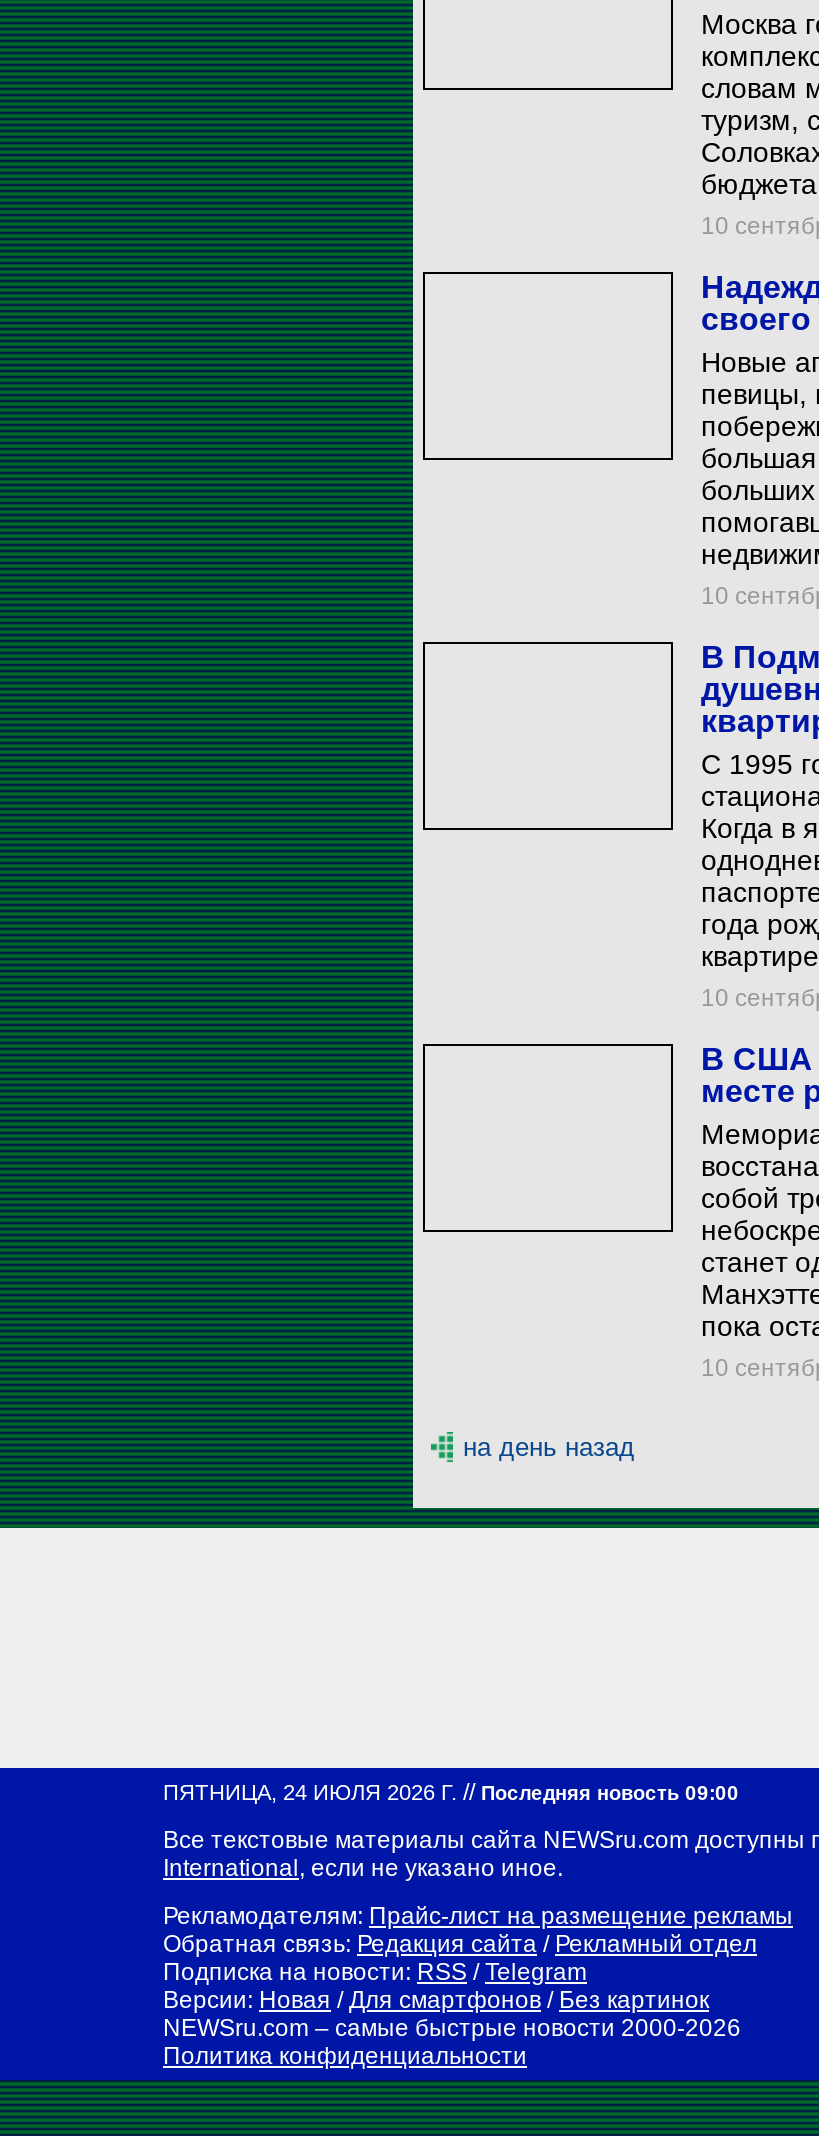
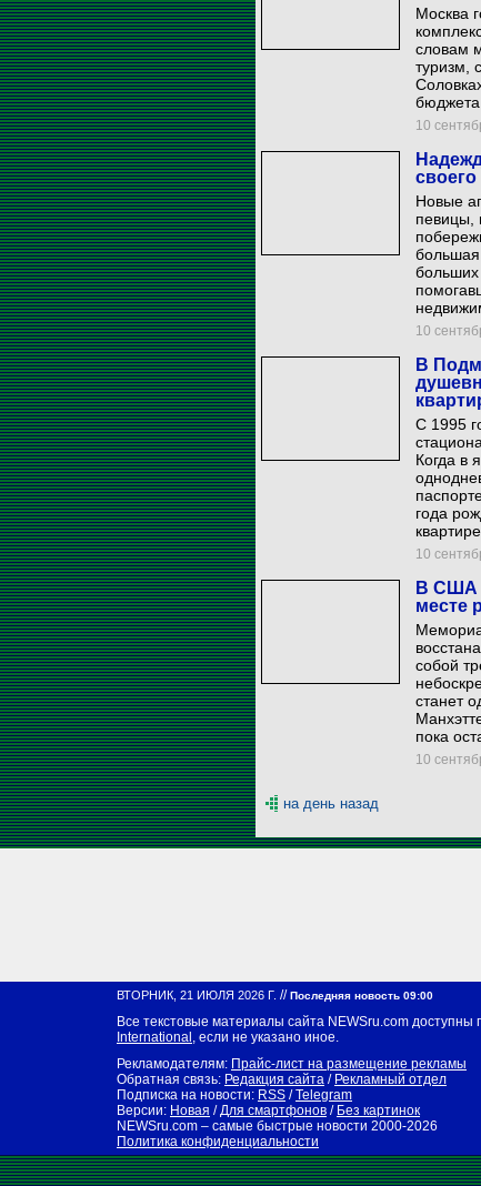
[163,1778,739,1806] ПЯТНИЦА, 24 ИЮЛЯ 2026 Г. // Последняя новость 09:00 -> [117,987,433,1003] ВТОРНИК, 21 ИЮЛЯ 2026 Г. // Последняя новость 09:00

